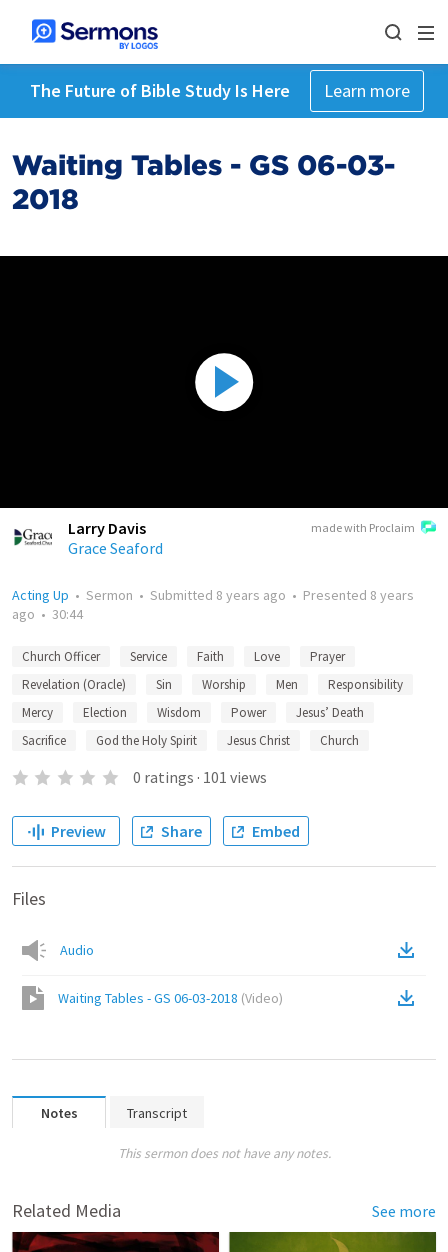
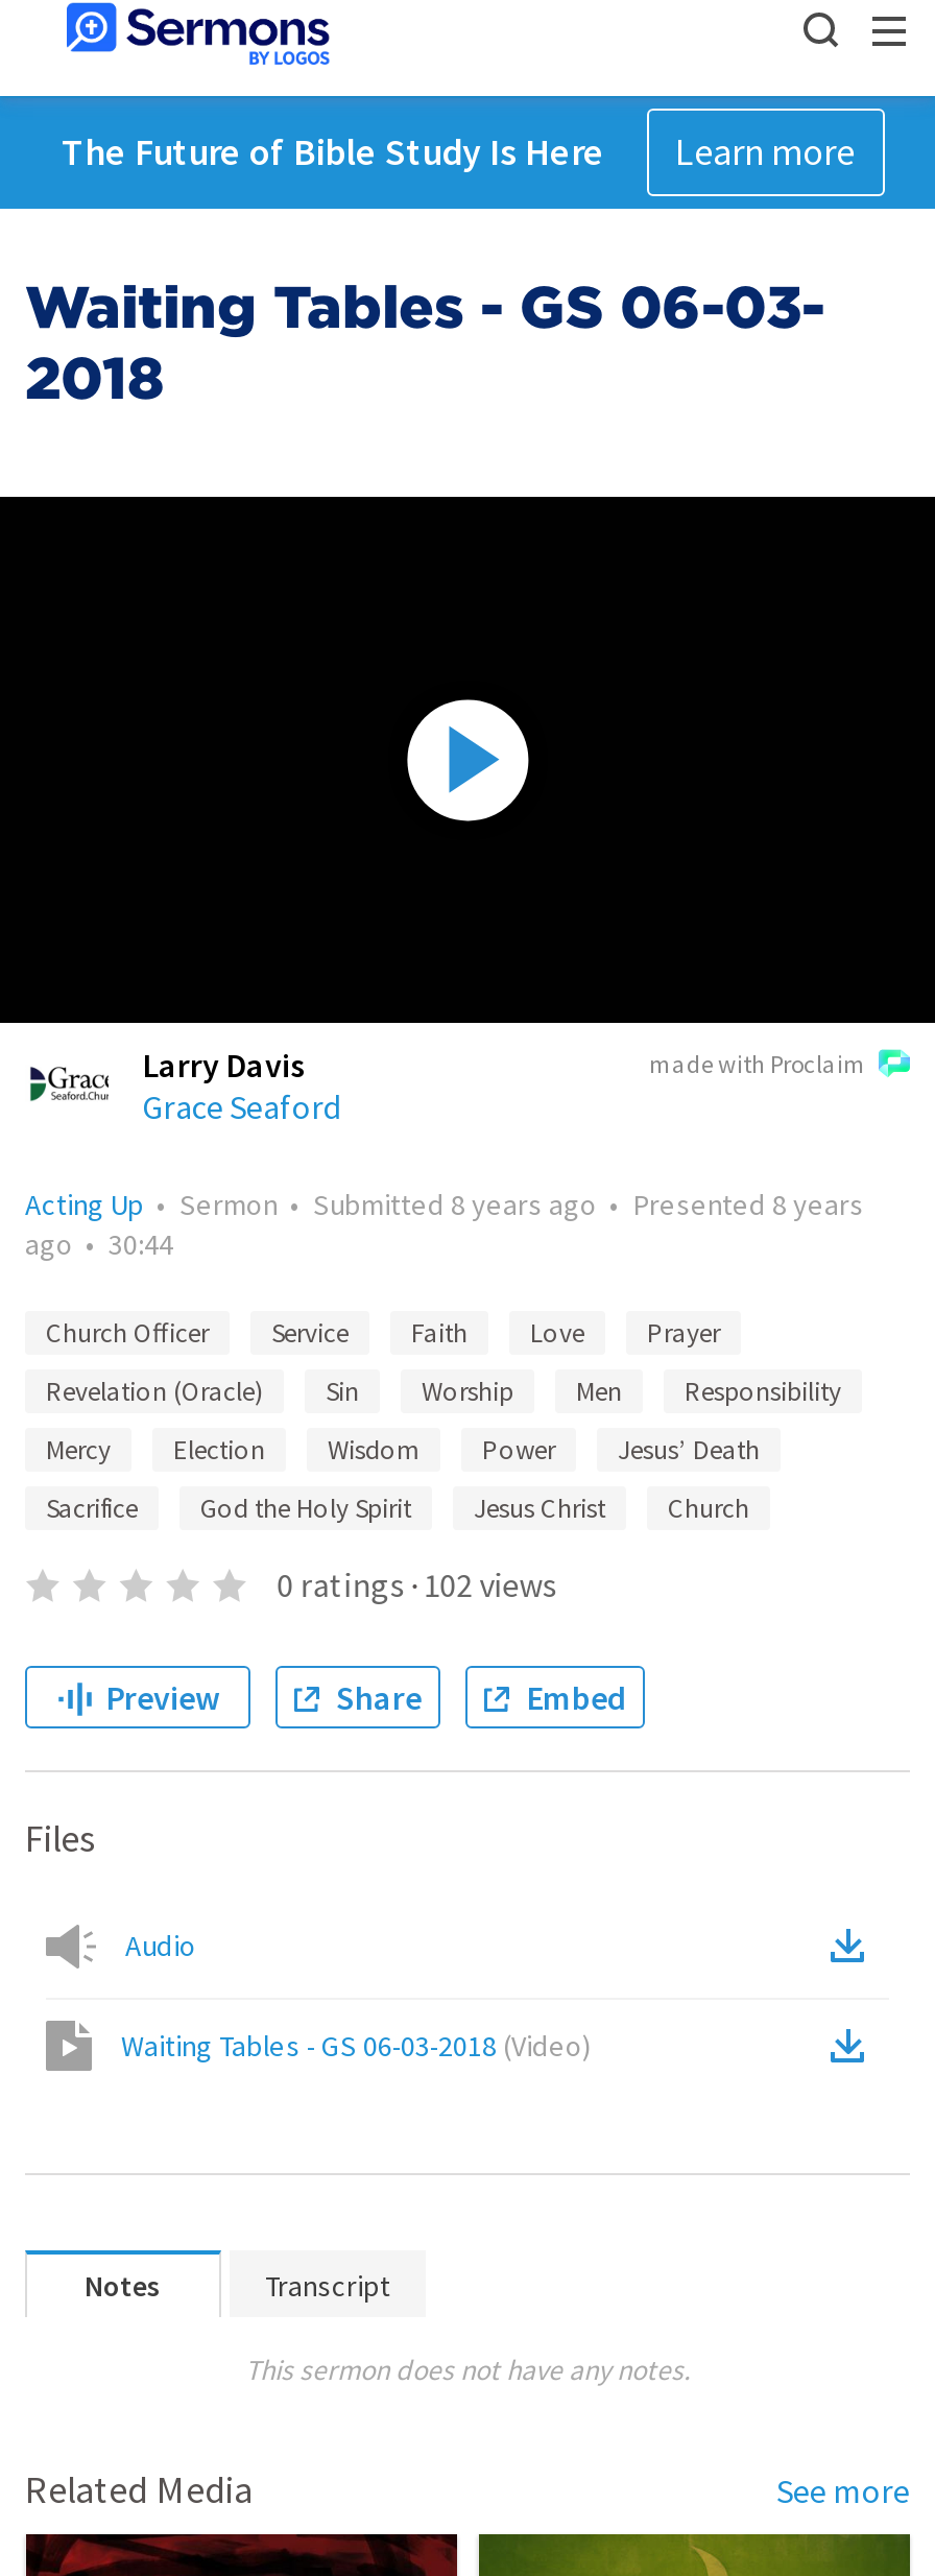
[133,767,267,787] 0 ratings · 101 views -> [277,1564,557,1605] 0 ratings · 102 views

